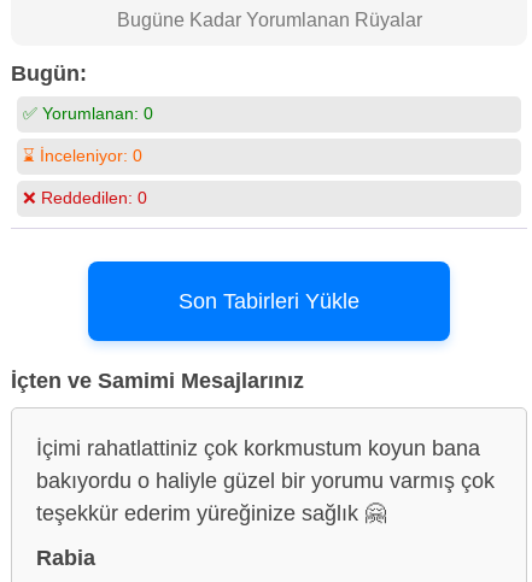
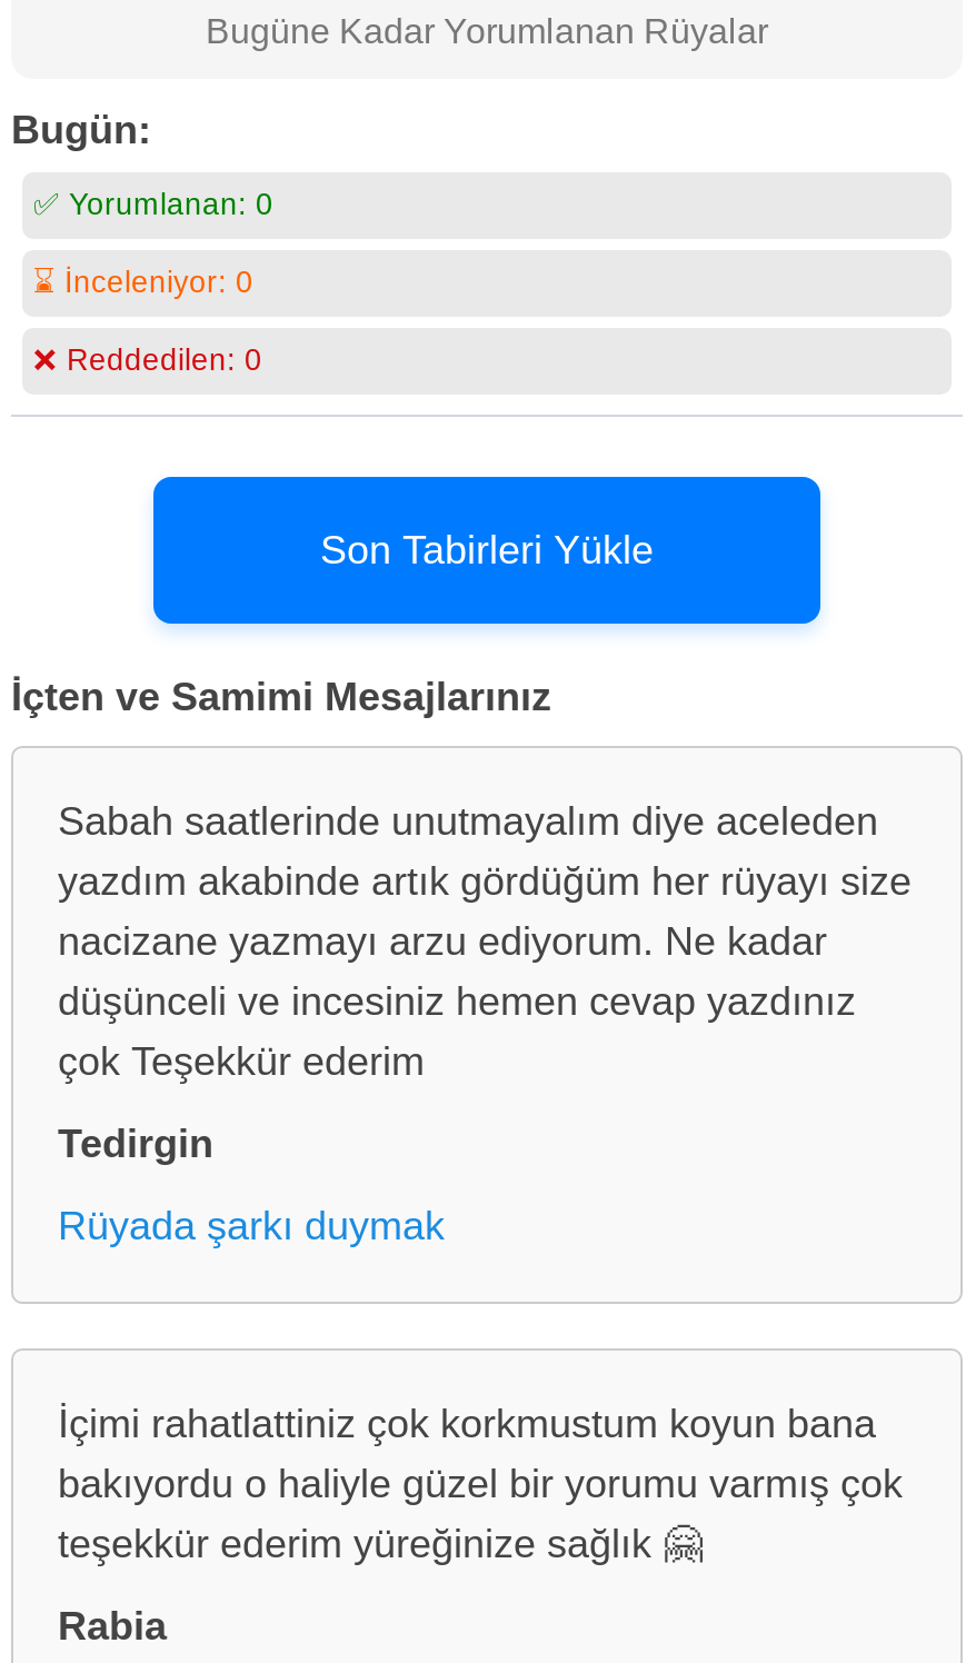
none -> [58,799,912,1248] Sabah saatlerinde unutmayalım diye aceleden | yazdım akabinde artık gördüğüm her rüyayı size | nacizane yazmayı arzu ediyorum. Ne kadar | düşünceli ve incesiniz hemen cevap yazdınız | çok Teşekkür ederim | Tedirgin | Rüyada şarkı duymak

